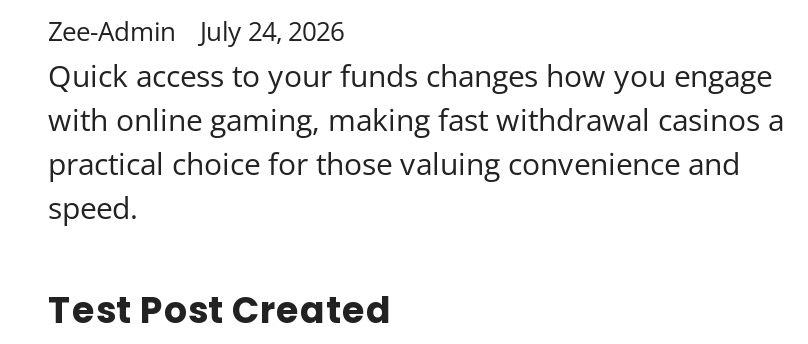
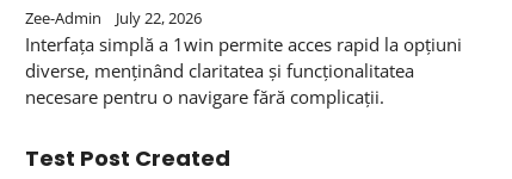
[48,13,784,227] July 24, 2026 | Quick access to your funds changes how you engage | with online gaming, making fast withdrawal casinos a | practical choice for those valuing convenience and | speed. -> [25,8,462,109] July 22, 2026 | Interfața simplă a 1win permite acces rapid la opțiuni | diverse, menținând claritatea și funcționalitatea | necesare pentru o navigare fără complicații.

